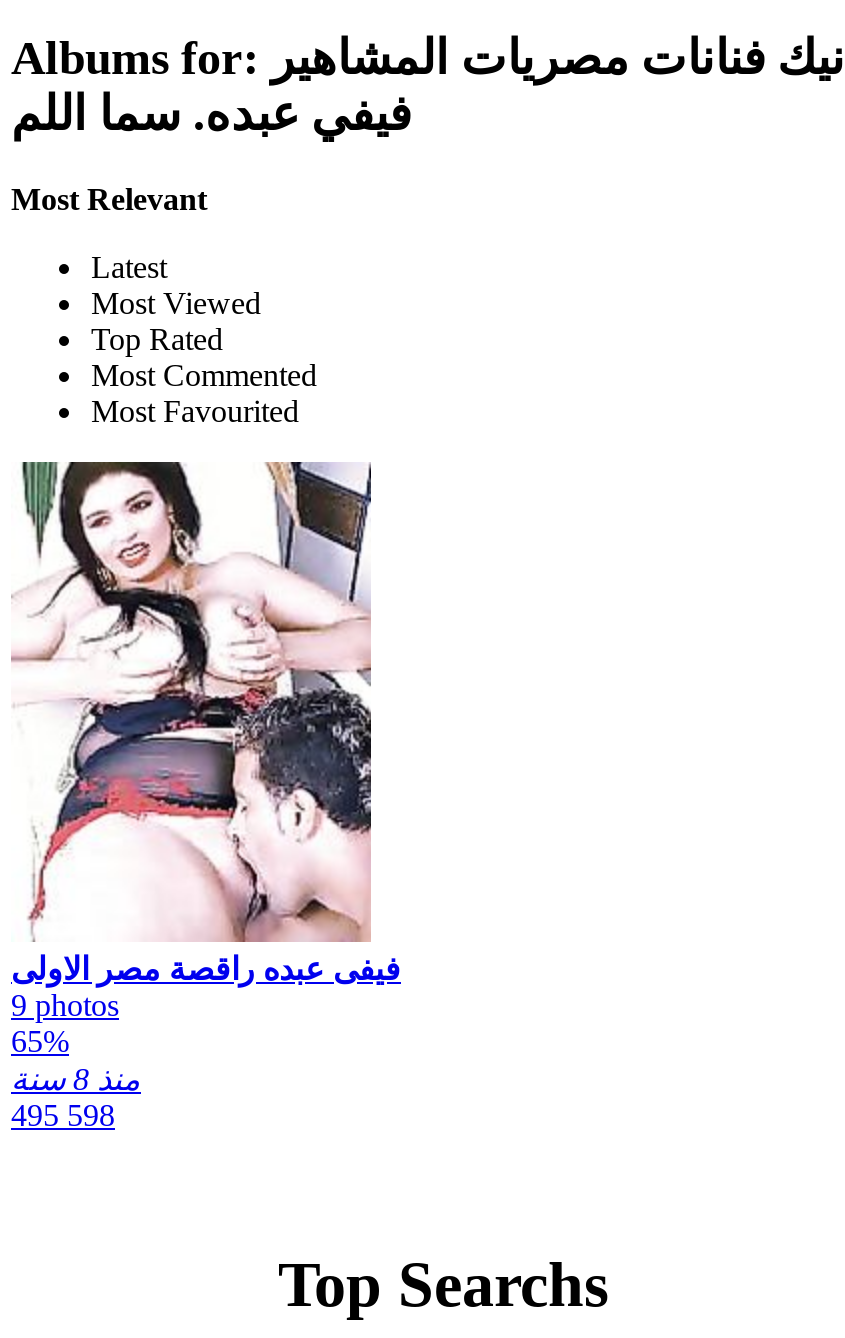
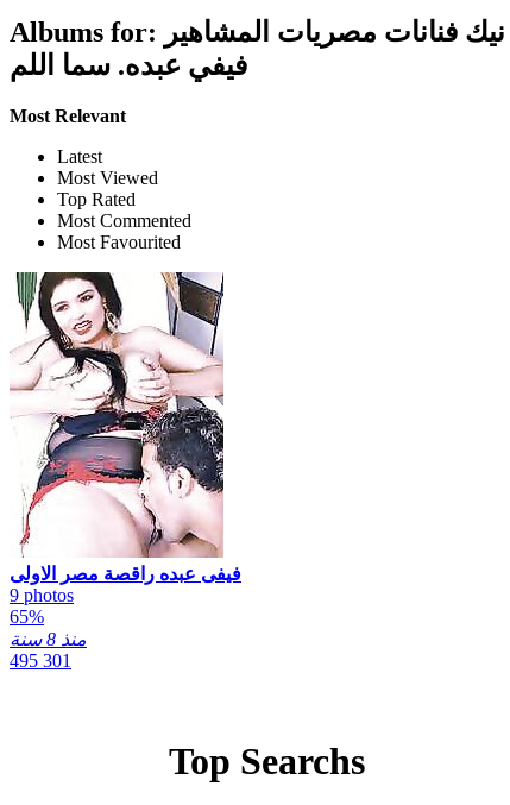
[11,1097,115,1131] 495 598 -> [10,650,71,670] 495 301

